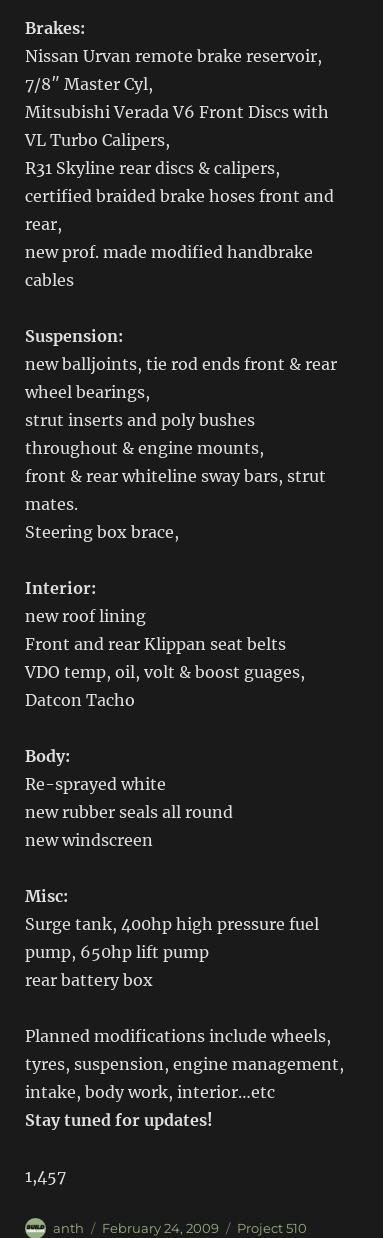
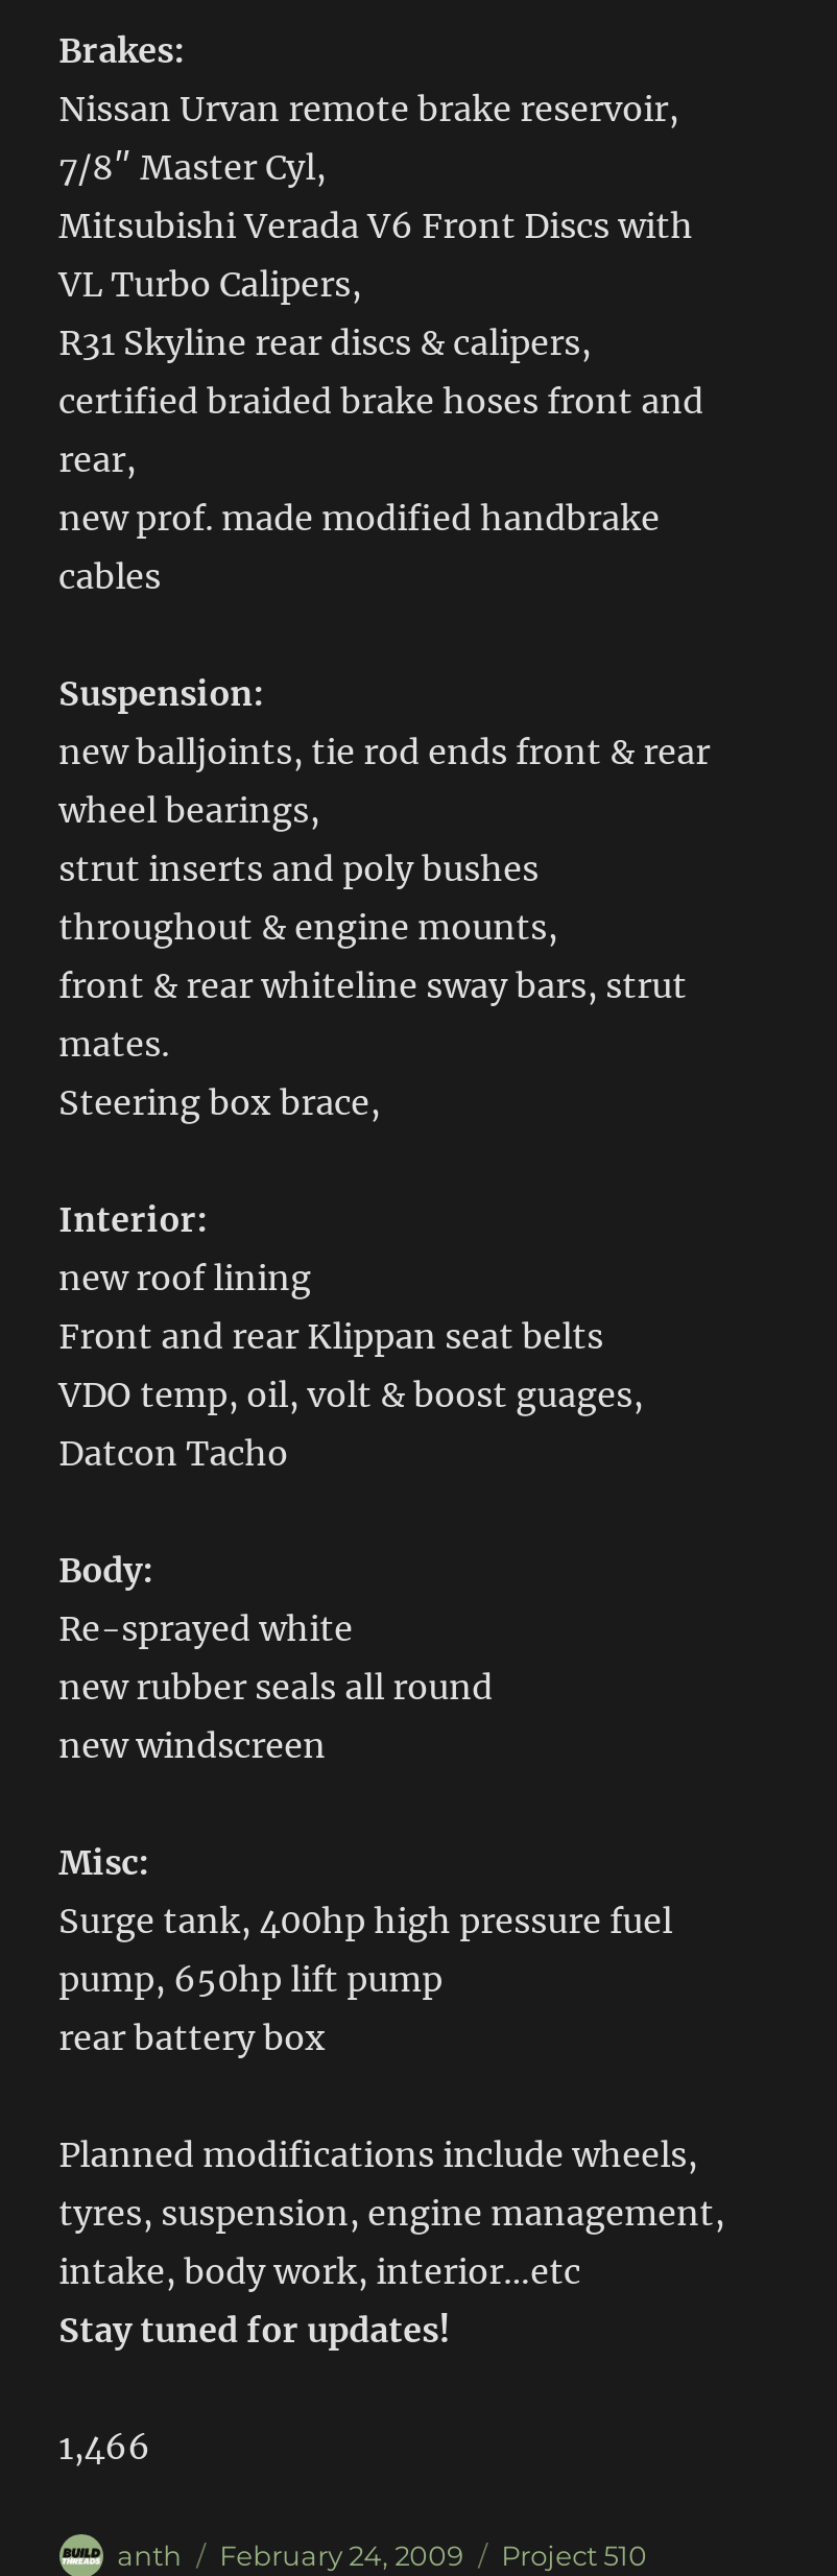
[25,1166,66,1186] 1,457 -> [59,2426,150,2468] 1,466

